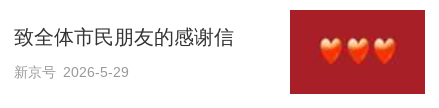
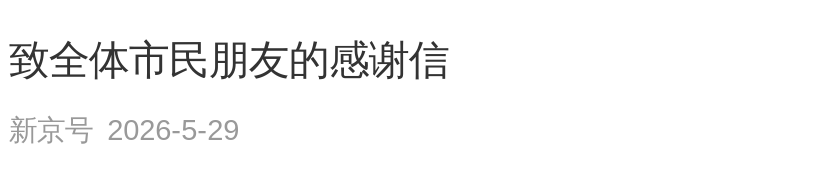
[289,9,426,95] [image] -> none

